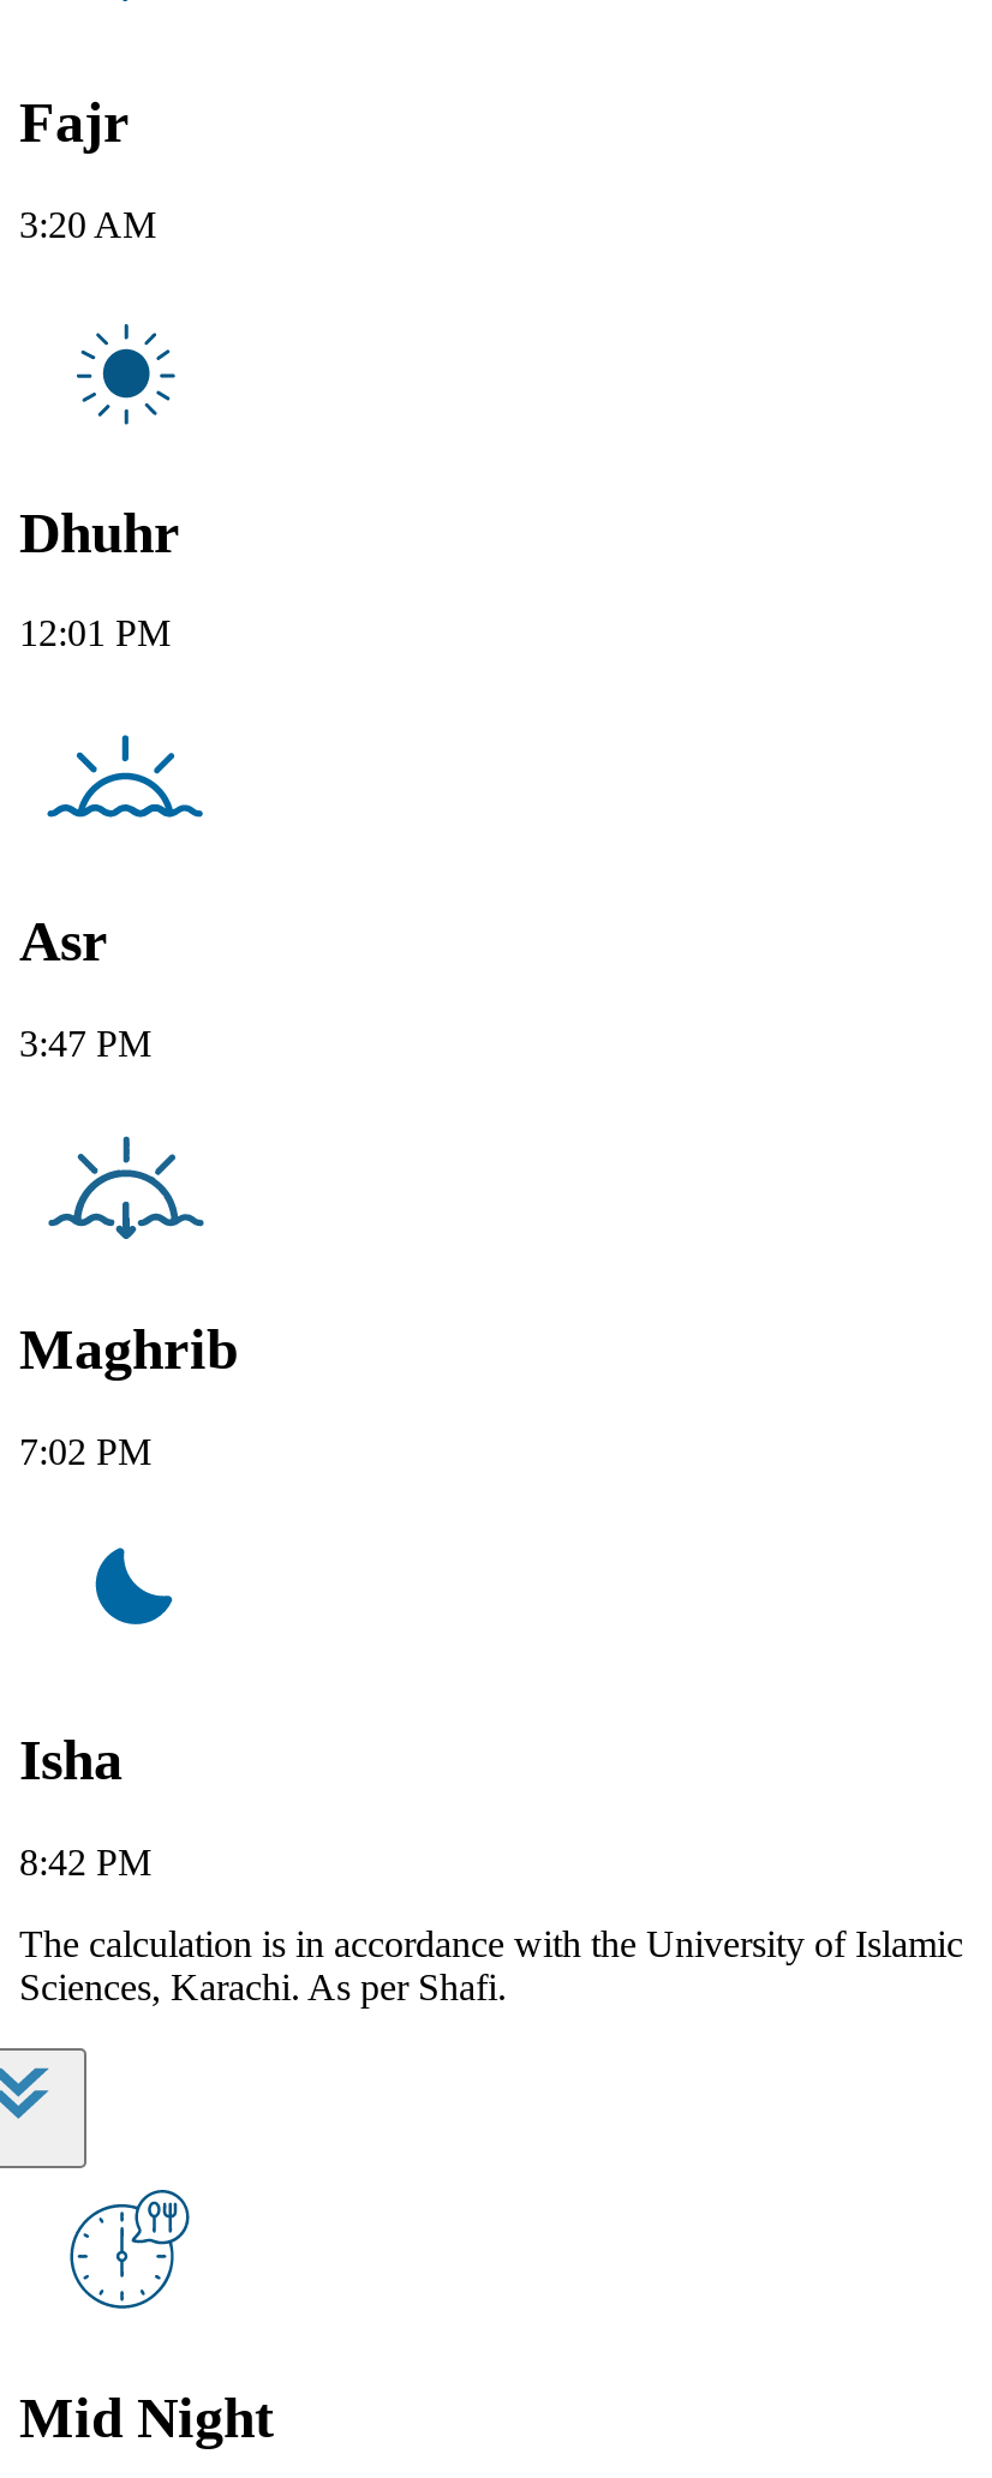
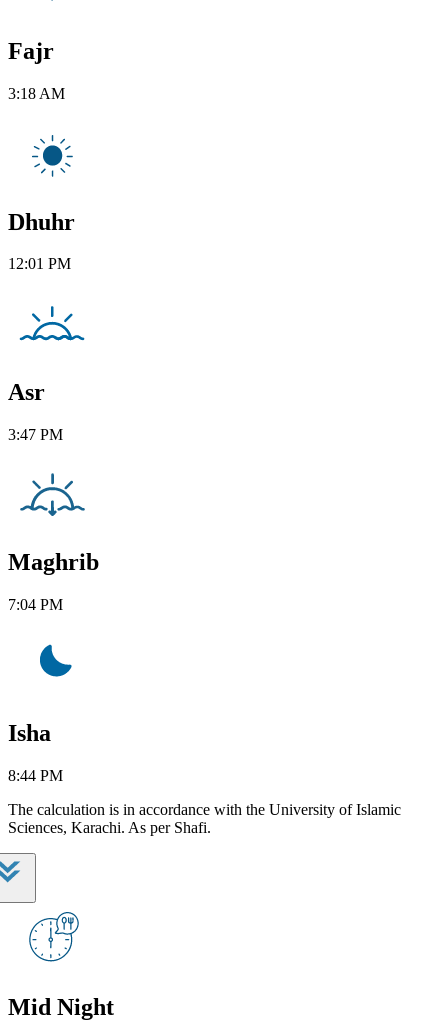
[19,203,156,244] 3:20 AM -> [8,85,65,102] 3:18 AM
[19,1431,151,1472] 7:02 PM -> [8,596,63,613] 7:04 PM
[19,1841,151,1882] 8:42 PM -> [8,767,63,784] 8:44 PM

